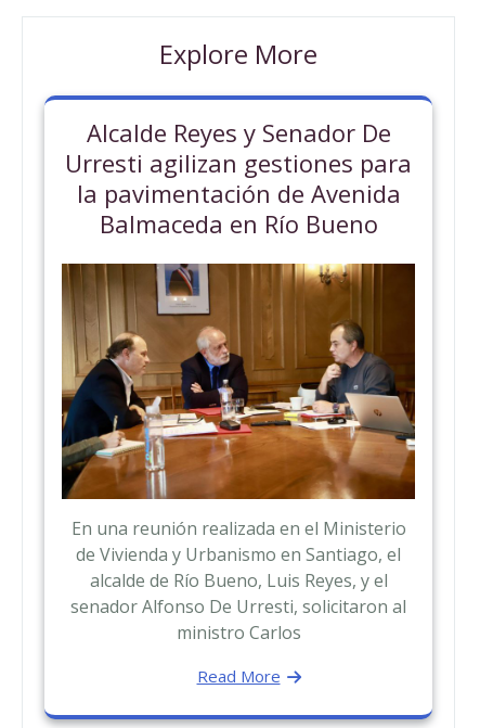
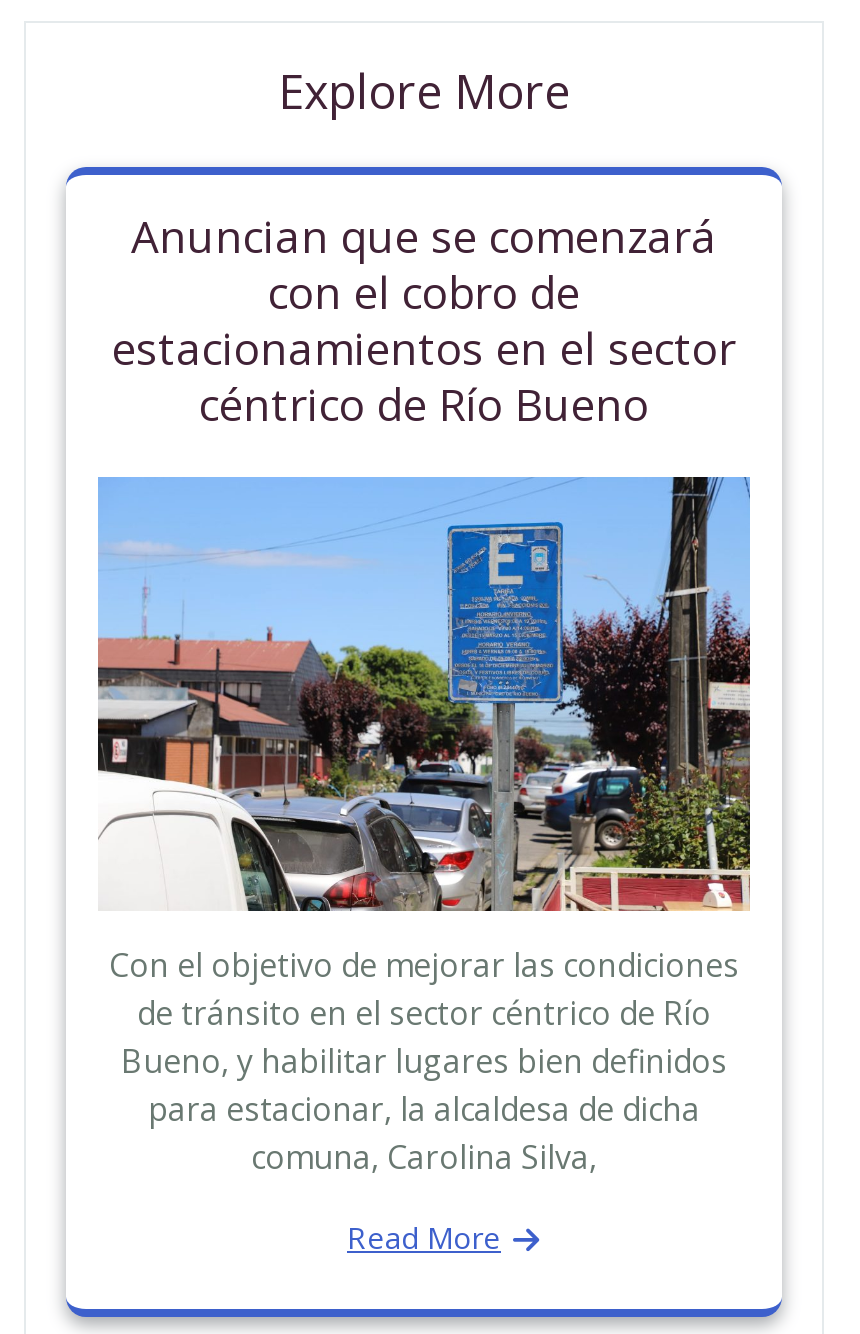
[65,116,412,239] Alcalde Reyes y Senador De | Urresti agilizan gestiones para | la pavimentación de Avenida | Balmaceda en Río Bueno -> [112,205,736,433] Anuncian que se comenzará | con el cobro de | estacionamientos en el sector | céntrico de Río Bueno
[61,263,416,644] [image] | En una reunión realizada en el Ministerio | de Vivienda y Urbanismo en Santiago, el | alcalde de Río Bueno, Luis Reyes, y el | senador Alfonso De Urresti, solicitaron al | ministro Carlos -> [96,474,752,1179] [image] | Con el objetivo de mejorar las condiciones | de tránsito en el sector céntrico de Río | Bueno, y habilitar lugares bien definidos | para estacionar, la alcaldesa de dicha | comuna, Carolina Silva,

